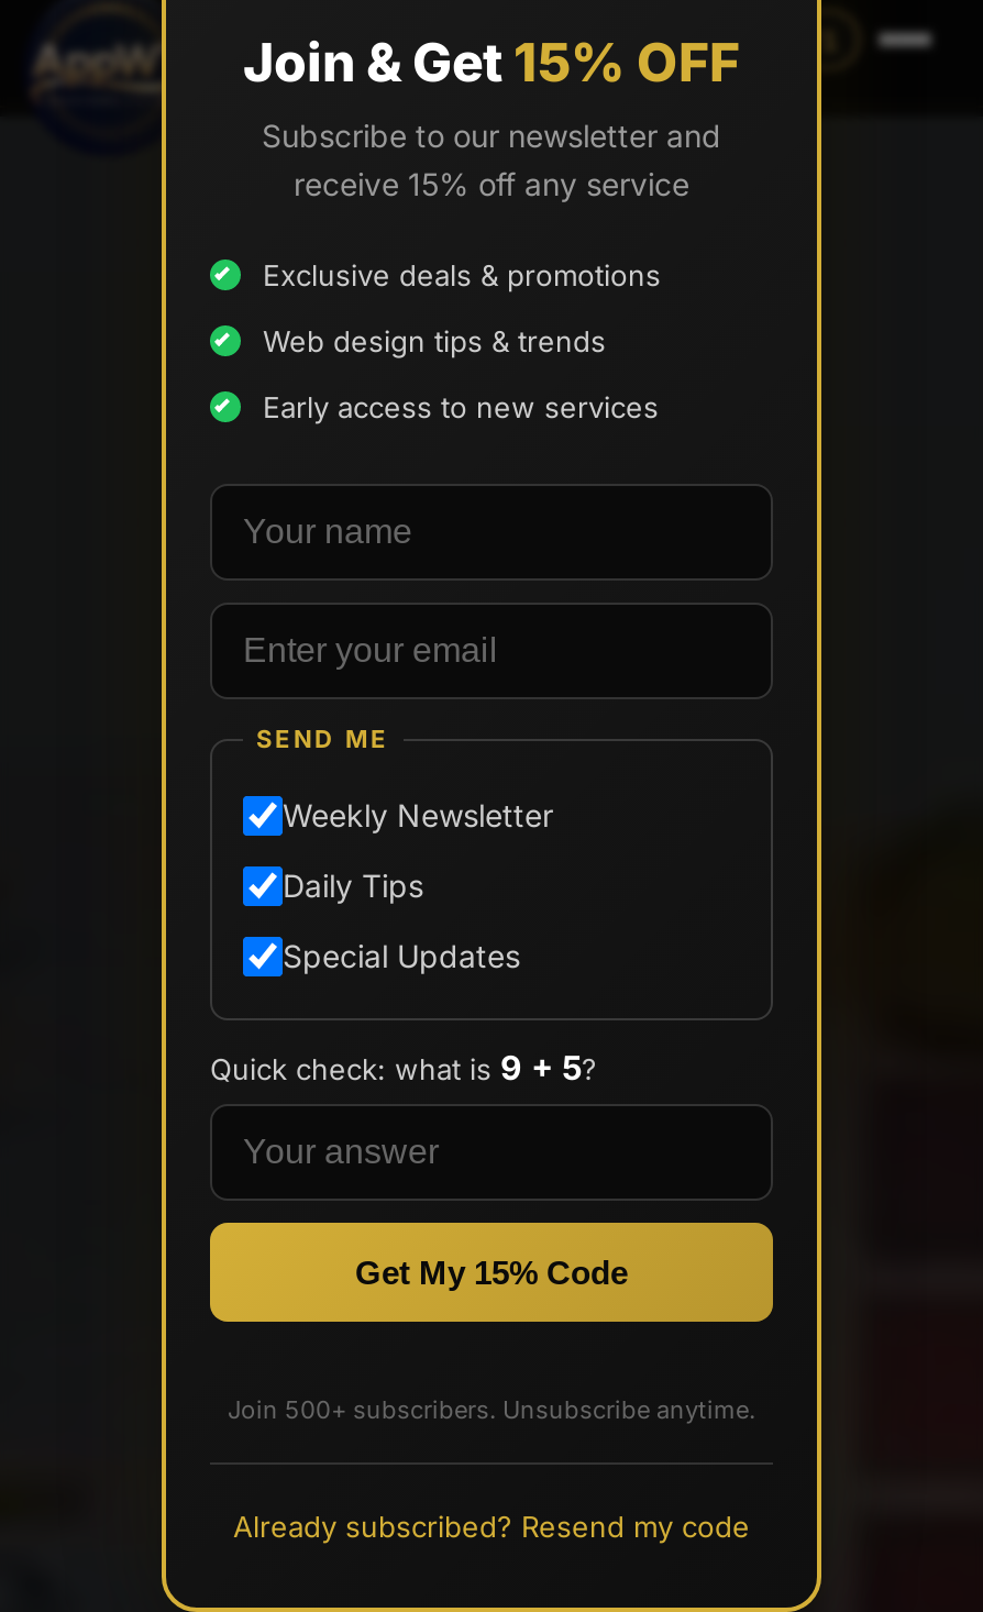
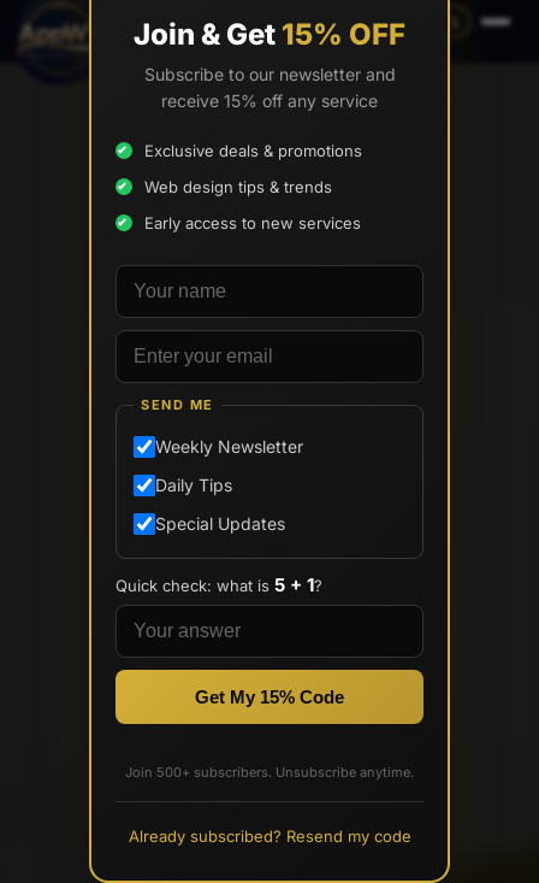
[210,1047,597,1089] Quick check: what is 9 + 5? -> [115,573,322,596] Quick check: what is 5 + 1?

